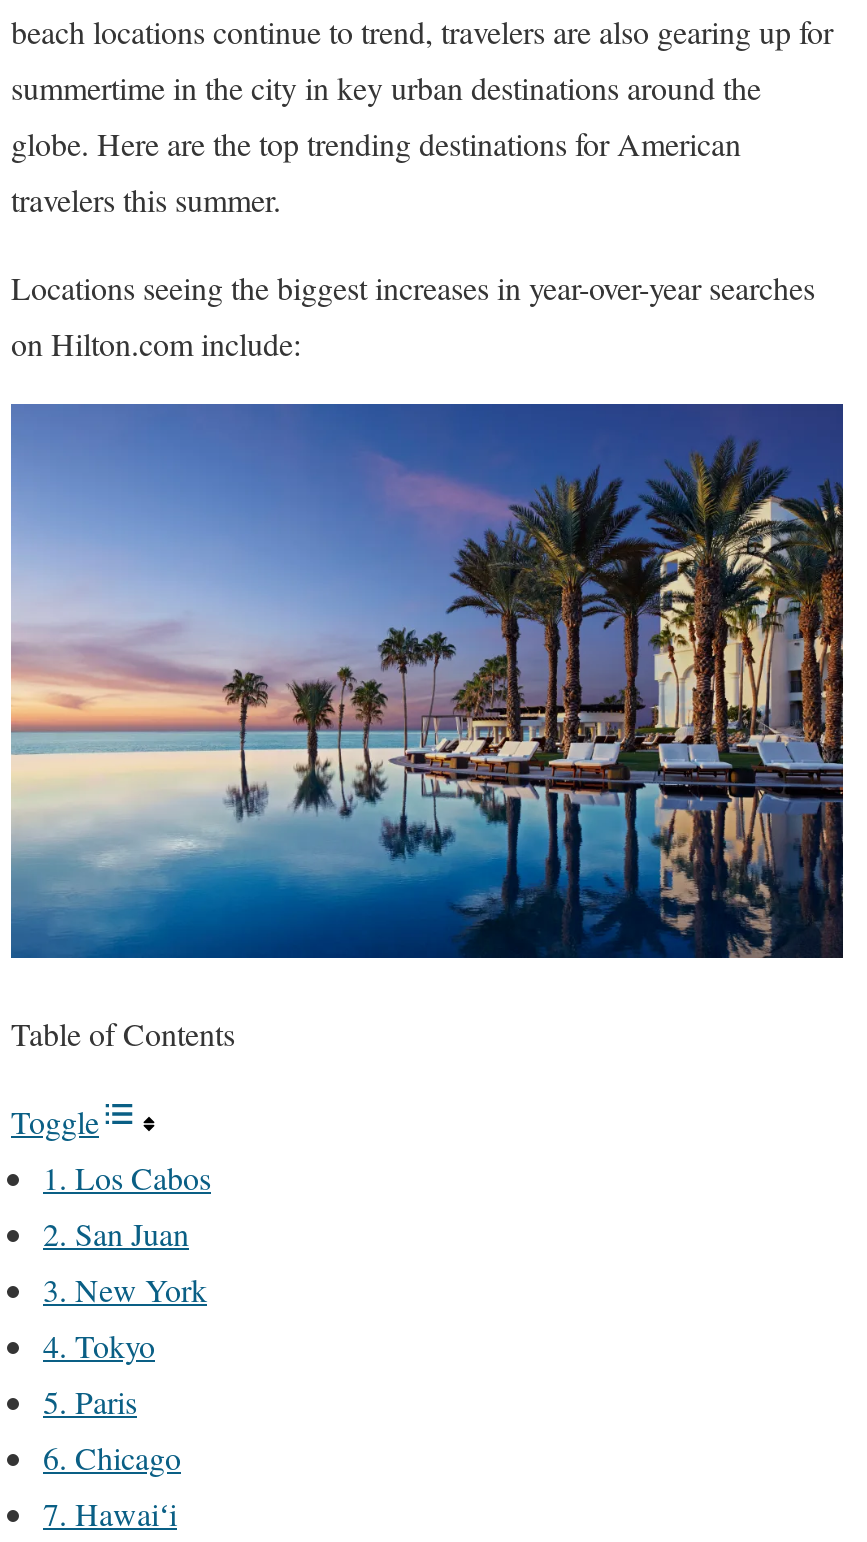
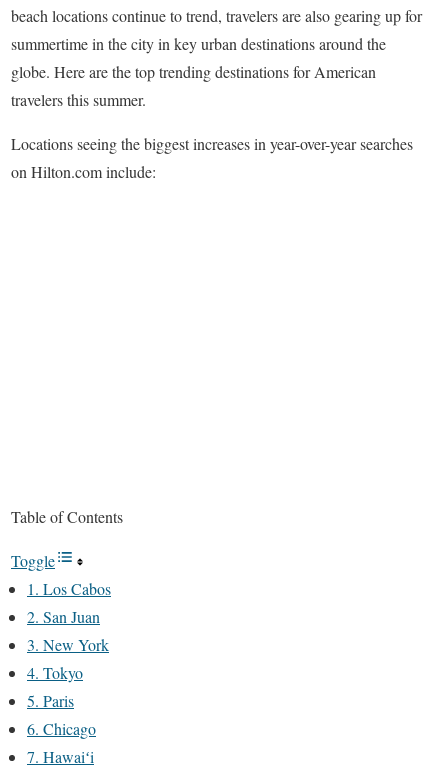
[9,402,845,960] [image] -> none

